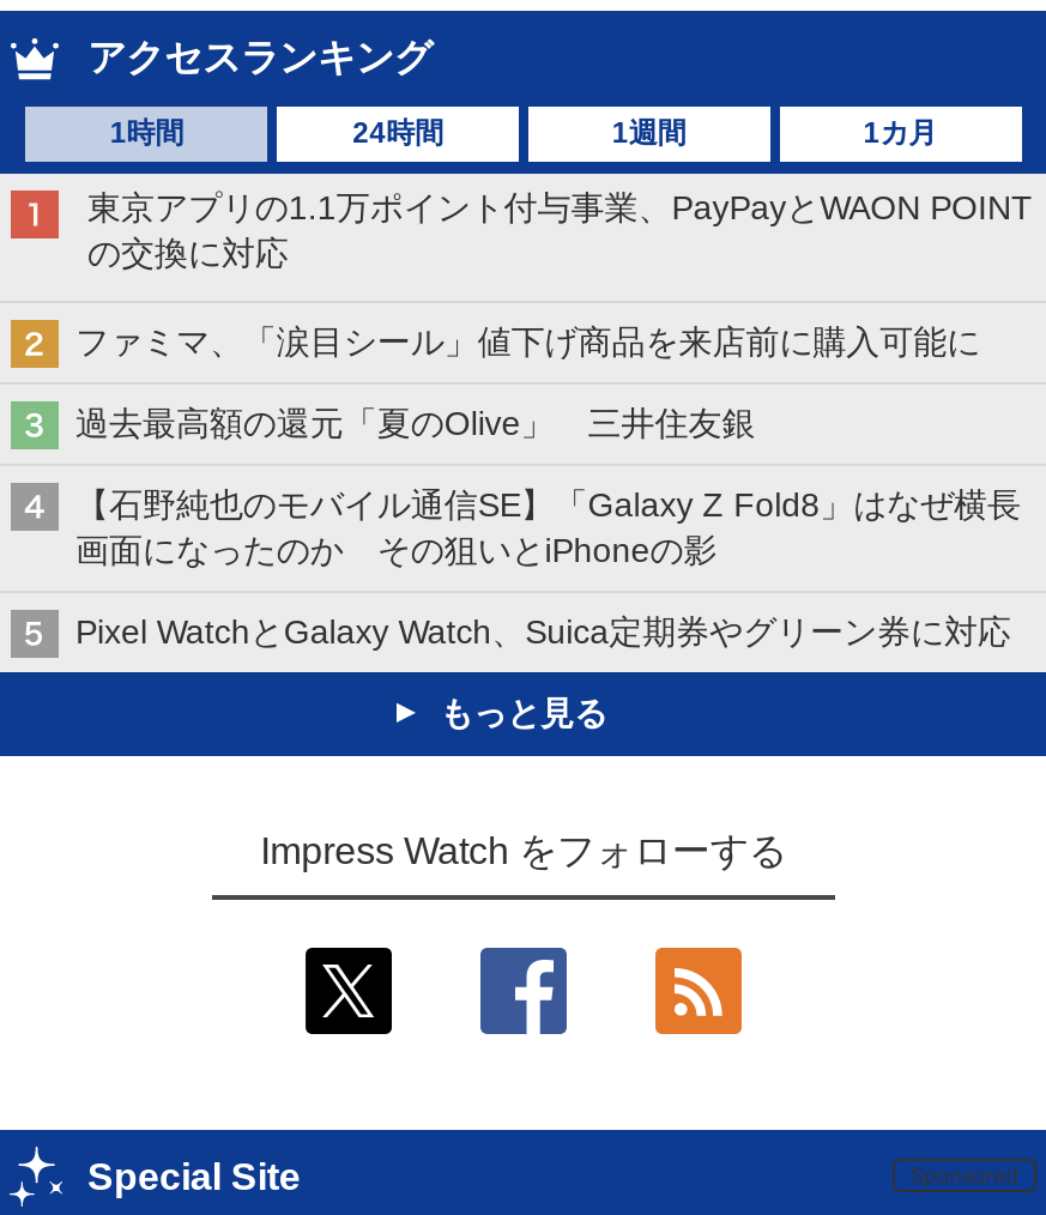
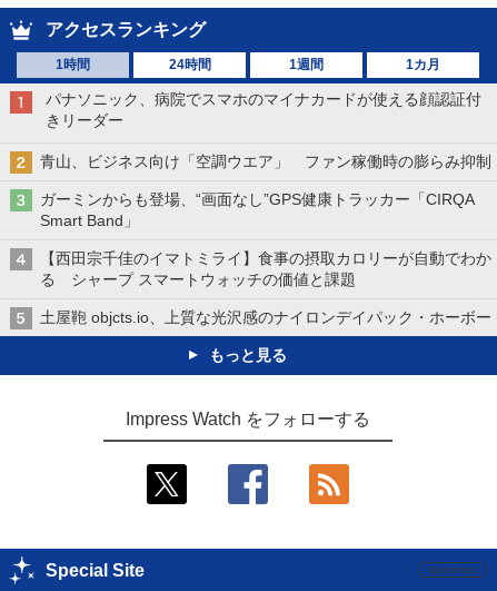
[87,189,1033,273] 東京アプリの1.1万ポイント付与事業、PayPayとWAON POINT | の交換に対応 -> [46,91,481,130] パナソニック、病院でスマホのマイナカードが使える顔認証付 | きリーダー
[75,324,980,362] ファミマ、「涙目シール」値下げ商品を来店前に購入可能に -> [40,153,491,171] 青山、ビジネス向け「空調ウエア」 ファン稼働時の膨らみ抑制
[75,405,755,443] 過去最高額の還元「夏のOlive」 三井住友銀 -> [40,191,473,230] ガーミンからも登場、“画面なし”GPS健康トラッカー「CIRQA | Smart Band」
[75,486,1021,570] 【石野純也のモバイル通信SE】「Galaxy Z Fold8」はなぜ横長 | 画面になったのか その狙いとiPhoneの影 -> [40,250,491,289] 【西田宗千佳のイマトミライ】食事の摂取カロリーが自動でわか | る シャープ スマートウォッチの価値と課題
[75,613,1011,652] Pixel WatchとGalaxy Watch、Suica定期券やグリーン券に対応 -> [40,309,491,327] 土屋鞄 objcts.io、上質な光沢感のナイロンデイパック・ホーボー

